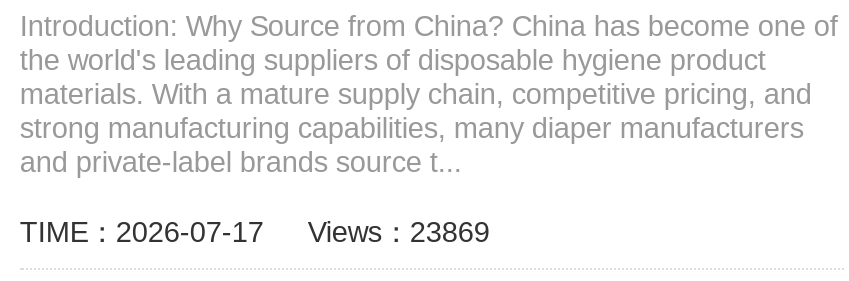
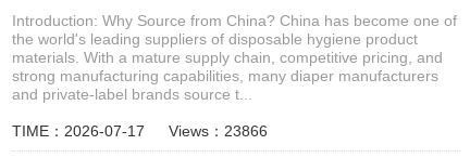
[20,216,490,248] TIME：2026-07-17 Views：23869 -> [12,123,267,140] TIME：2026-07-17 Views：23866

